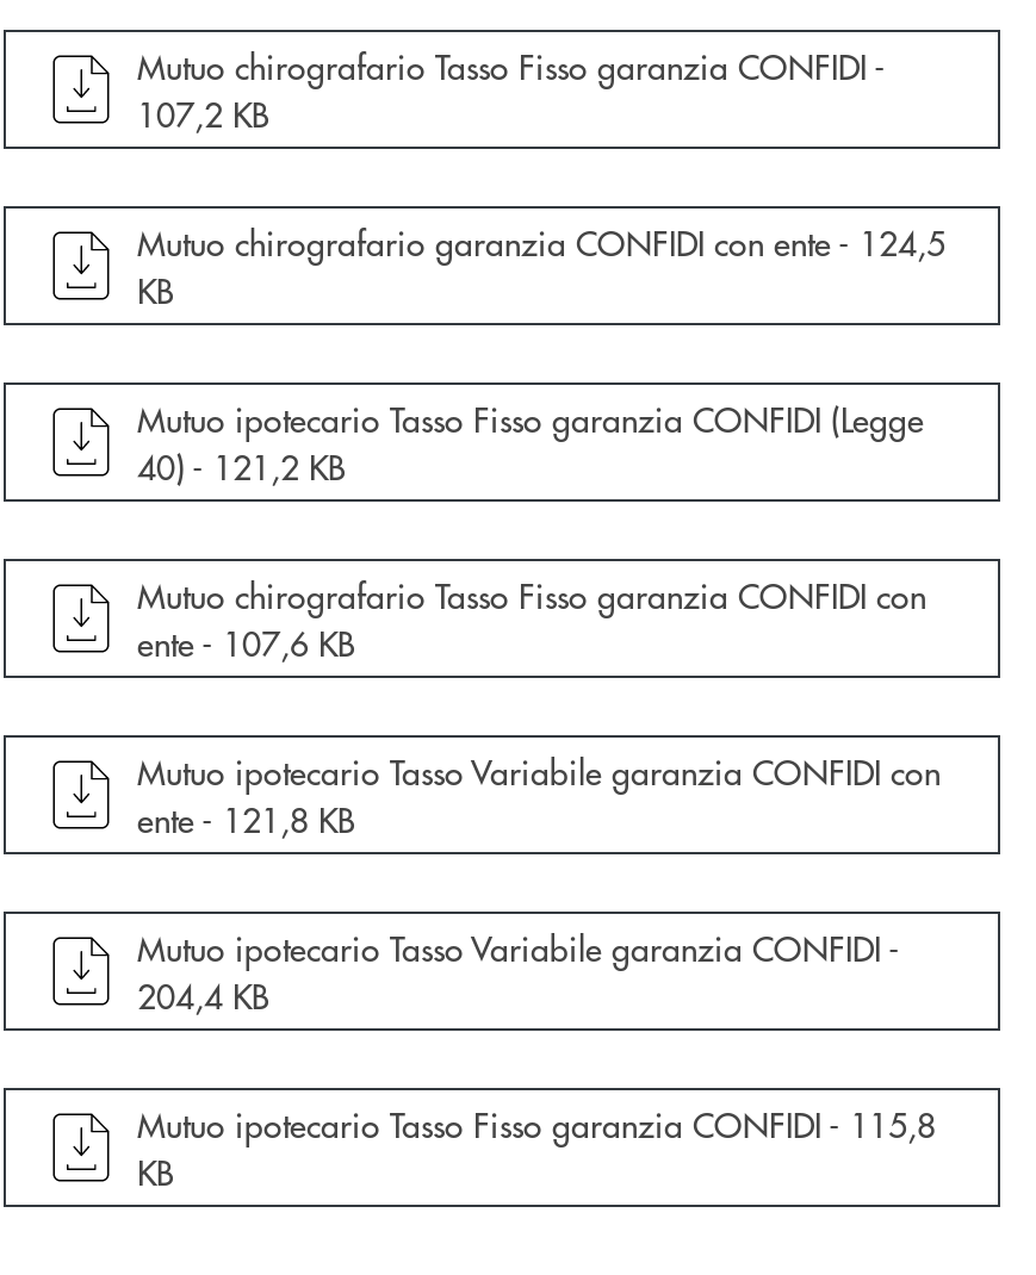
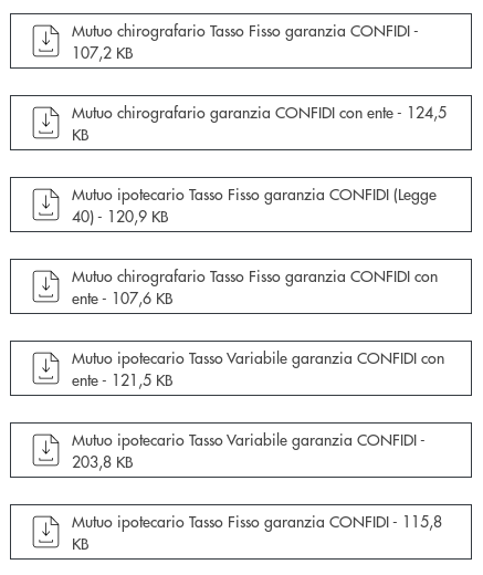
[137,443,345,490] 40) - 121,2 KB -> [72,205,168,227] 40) - 120,9 KB
[137,795,354,843] ente - 121,8 KB -> [72,368,172,391] ente - 121,5 KB
[137,972,268,1019] 204,4 KB -> [72,450,133,472] 203,8 KB

